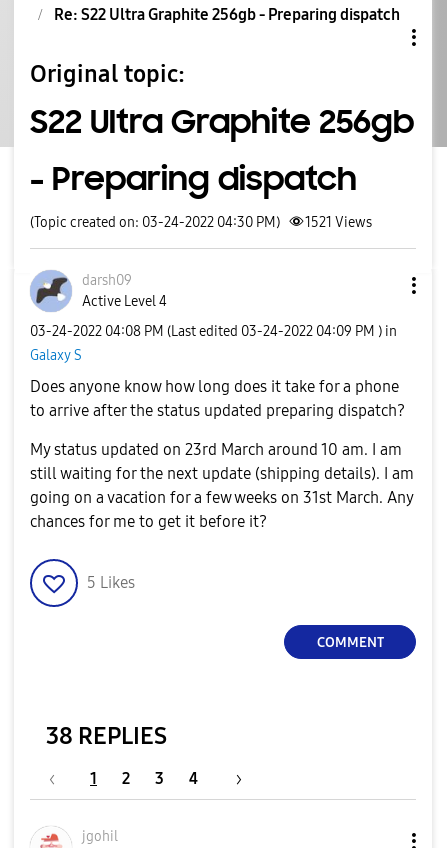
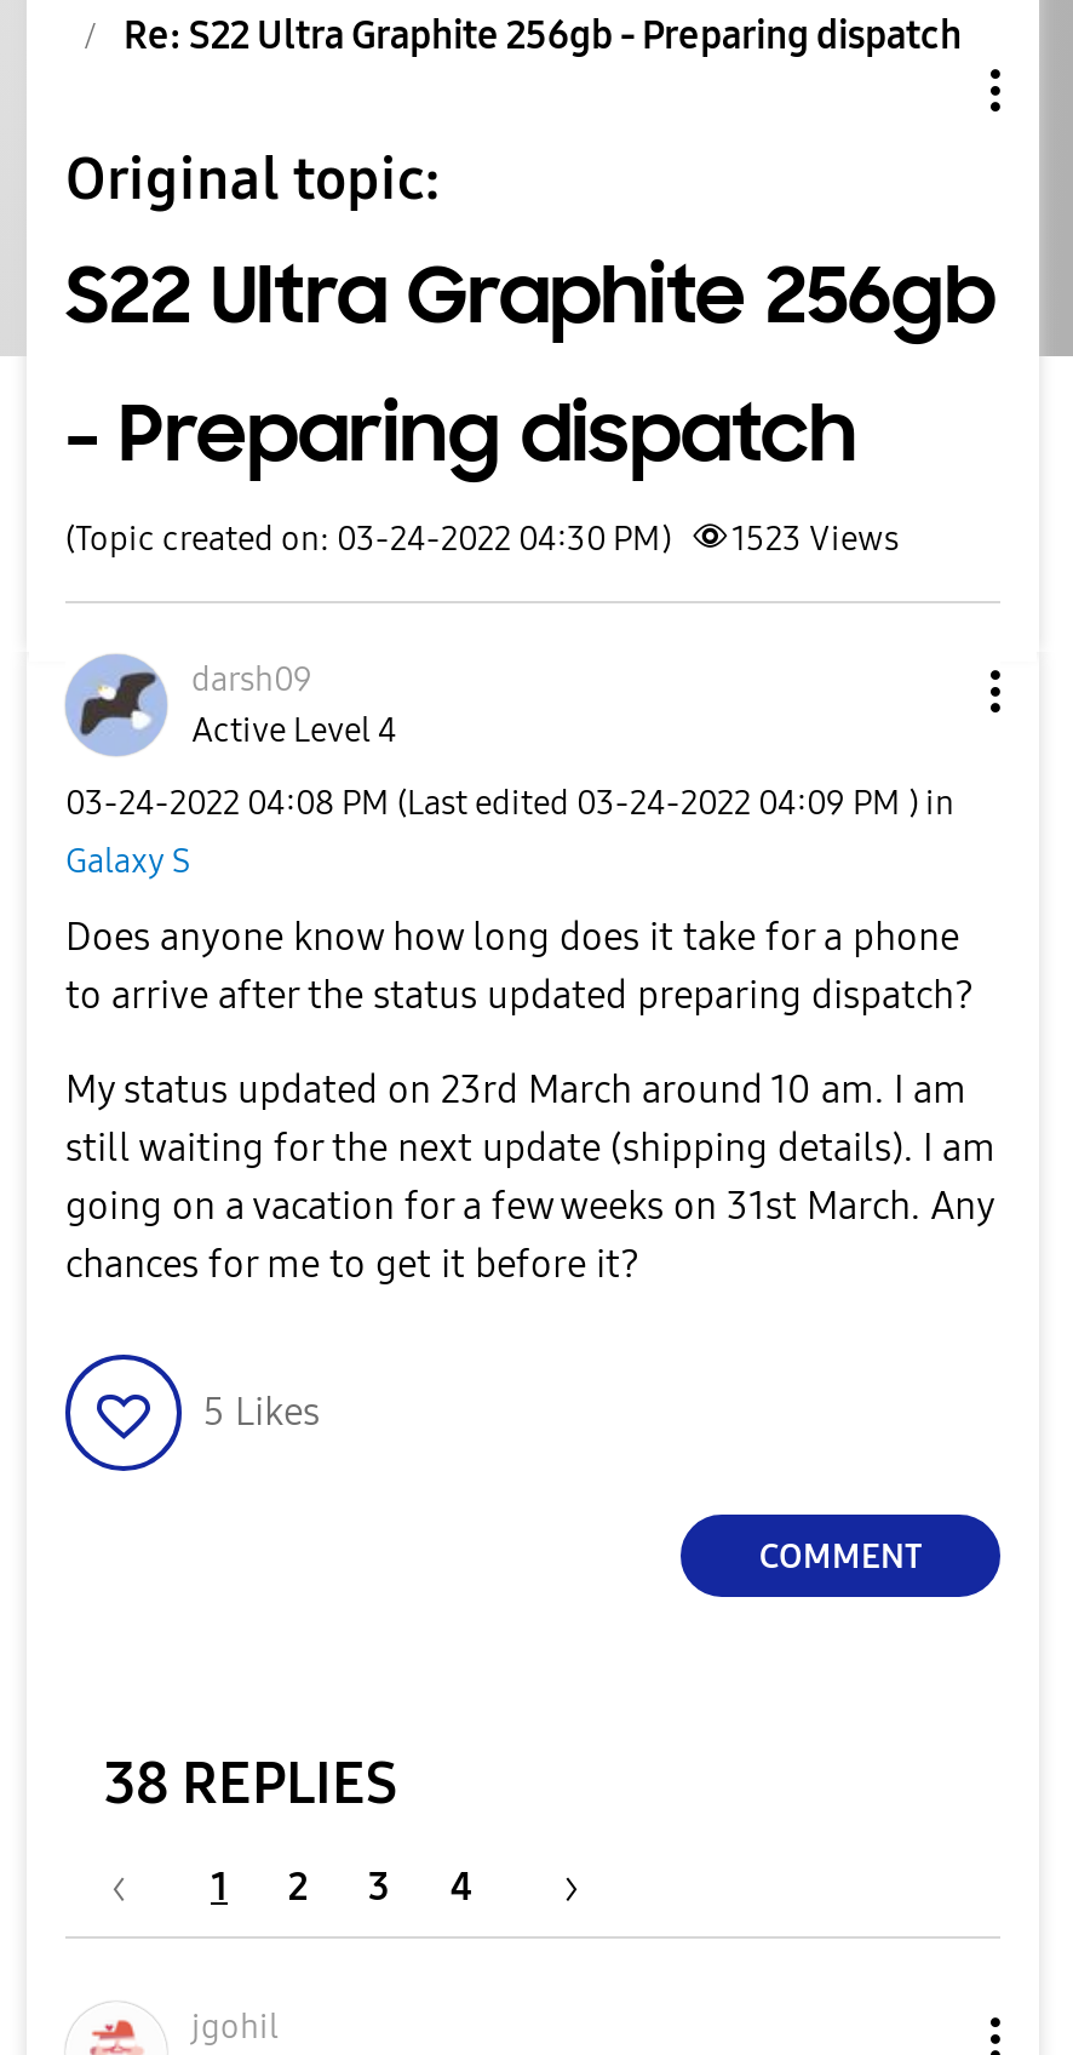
[30,214,372,231] (Topic created on: 03-24-2022 04:30 PM) 1521 Views -> [65,519,899,560] (Topic created on: 03-24-2022 04:30 PM) 1523 Views

